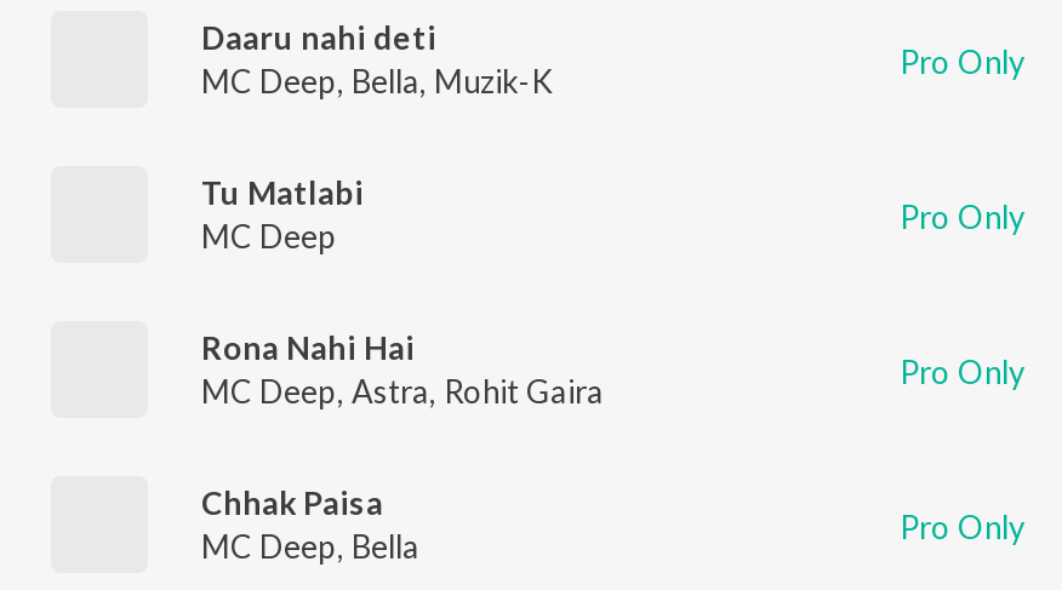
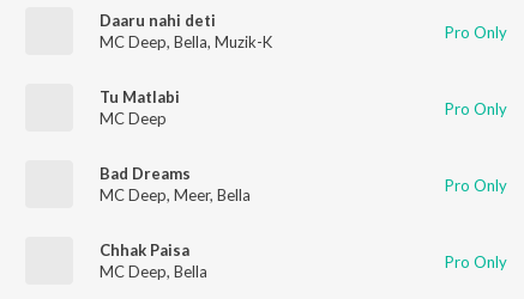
[201,327,604,409] Rona Nahi Hai | MC Deep, Astra, Rohit Gaira -> [100,163,251,204] Bad Dreams | MC Deep, Meer, Bella

